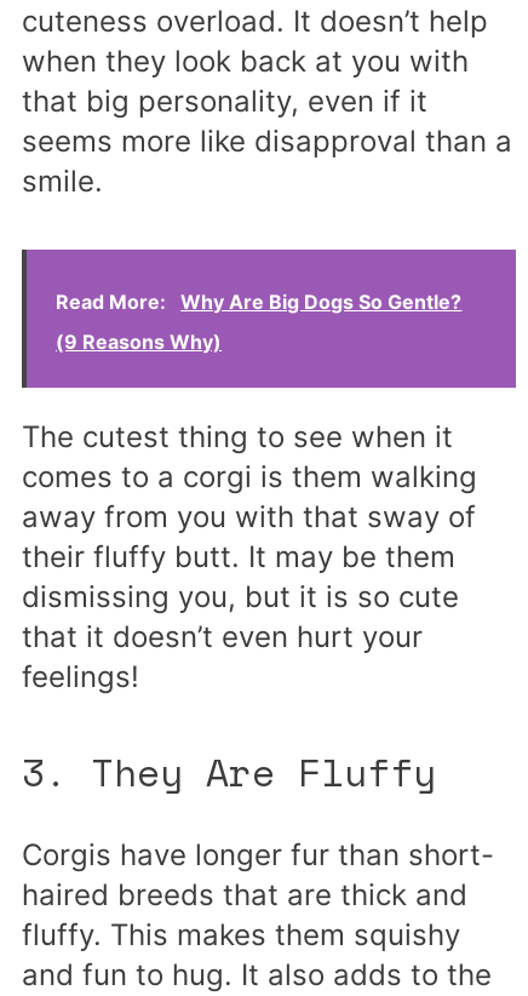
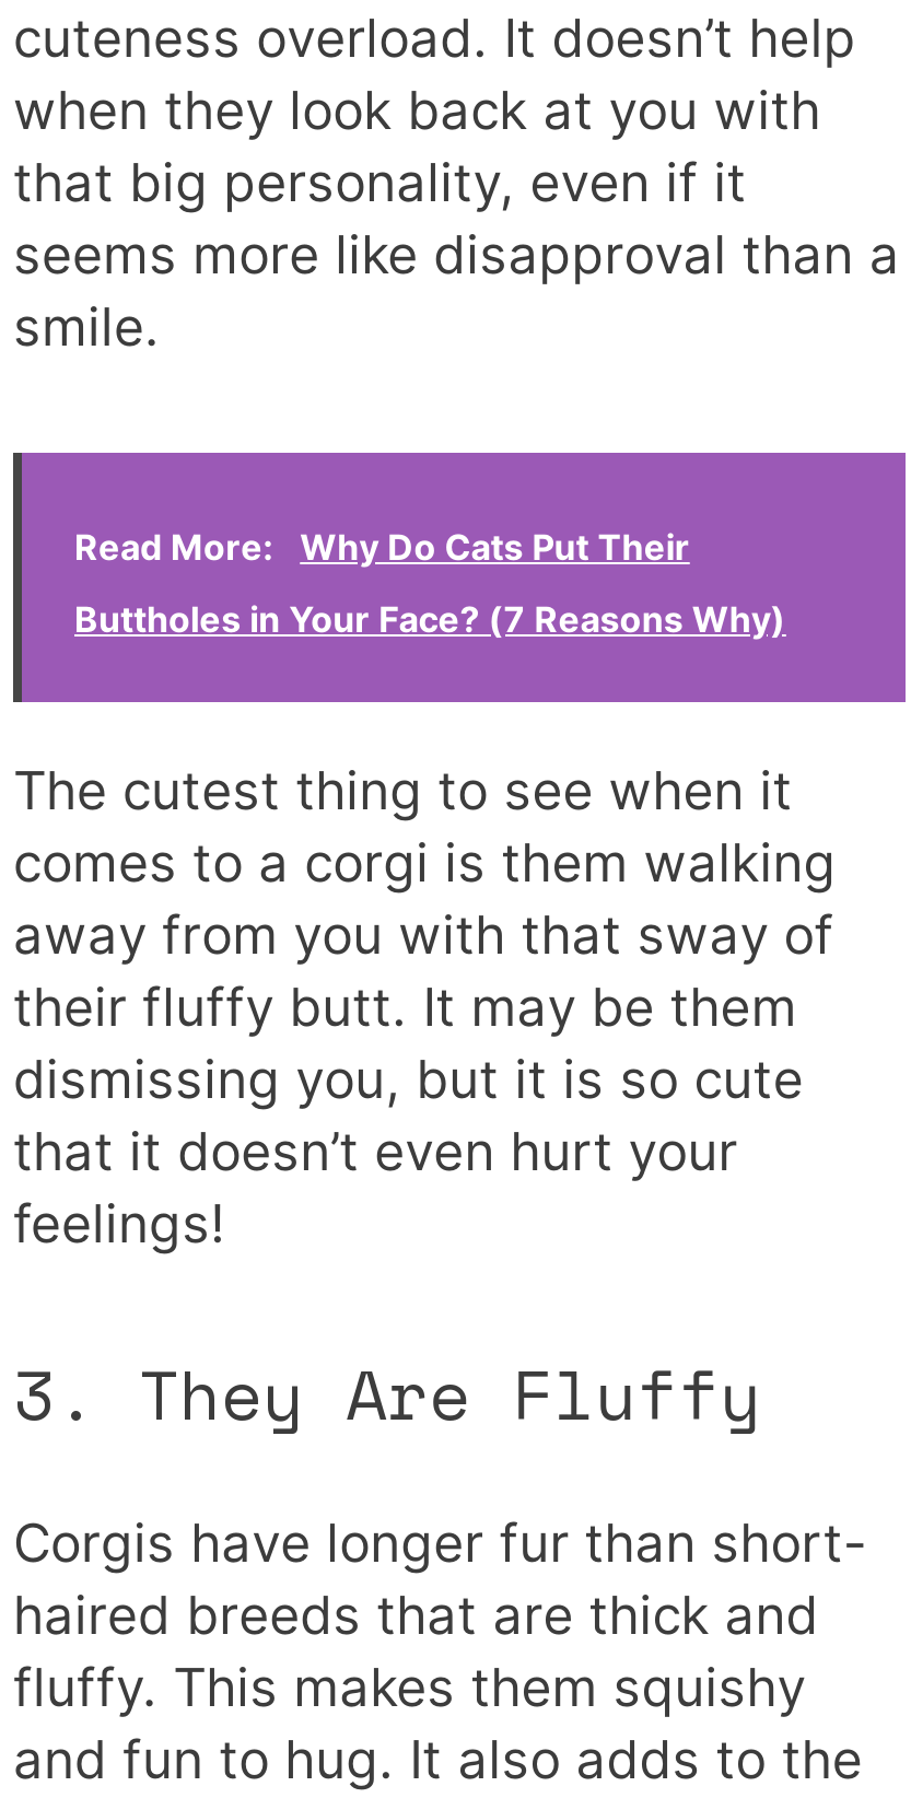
[181,290,462,314] Why Are Big Dogs So Gentle? -> [300,524,690,567] Why Do Cats Put Their
[56,330,222,354] (9 Reasons Why) -> [74,596,786,640] Buttholes in Your Face? (7 Reasons Why)

